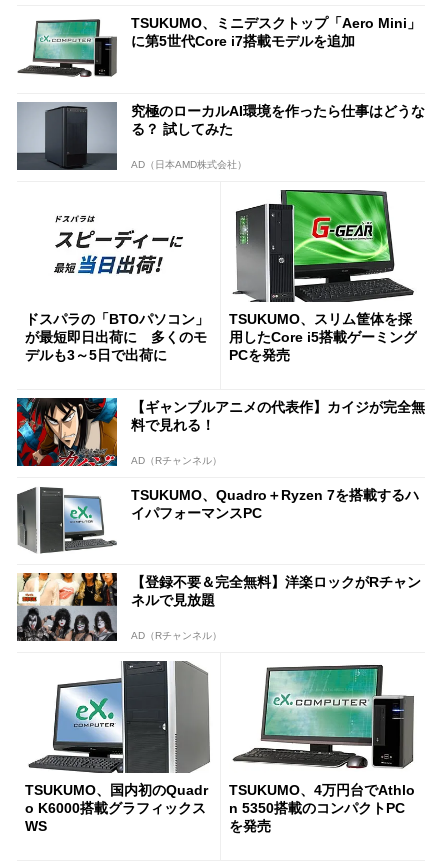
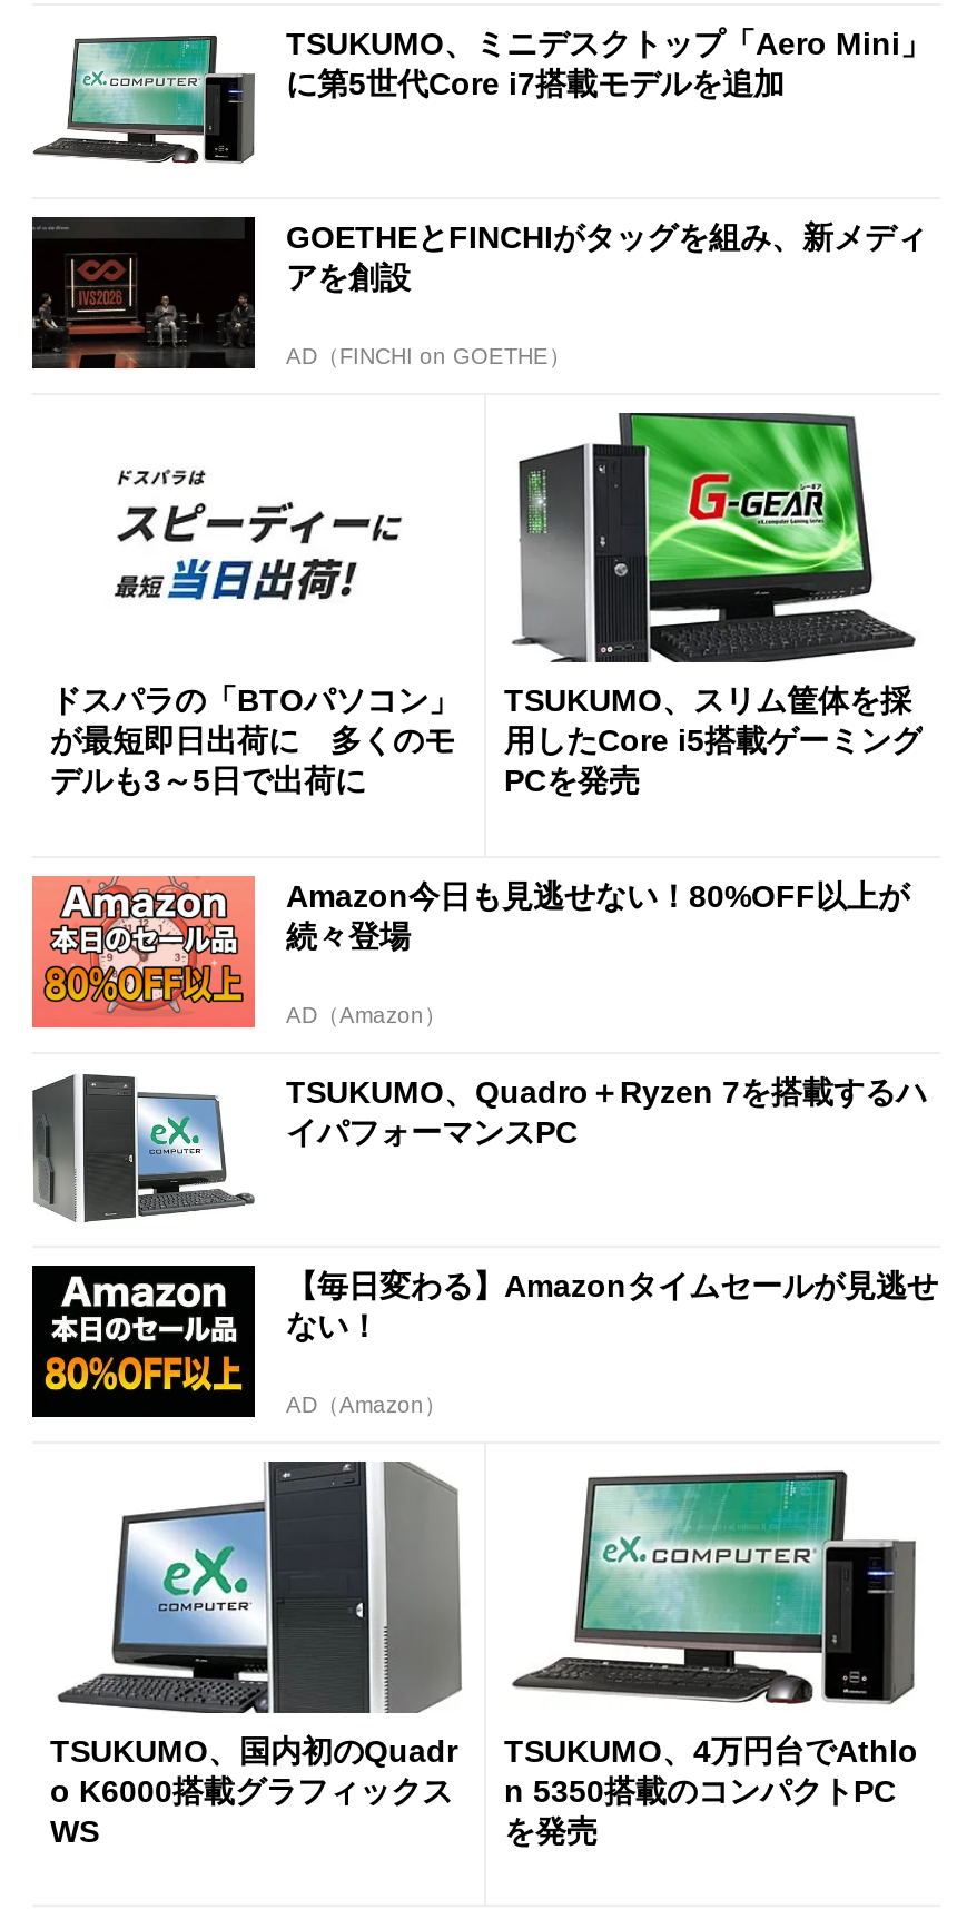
[17,103,425,170] [image] | 究極のローカルAI環境を作ったら仕事はどうな | る？ 試してみた -> [30,217,927,371] [image] | GOETHEとFINCHIがタッグを組み、新メディ | アを創設
[131,158,247,169] AD（日本AMD株式会社） -> [286,343,571,367] AD（FINCHI on GOETHE）
[16,397,425,467] [image] | 【ギャンブルアニメの代表作】カイジが完全無 | 料で見れる！ -> [30,874,909,1030] [image] | Amazon今日も見逃せない！80%OFF以上が | 続々登場
[131,454,222,465] AD（Rチャンネル） -> [286,1002,446,1026] AD（Amazon）
[16,572,421,642] [image] | 【登録不要＆完全無料】洋楽ロックがRチャン | ネルで見放題 -> [30,1263,938,1419] [image] | 【毎日変わる】Amazonタイムセールが見逃せ | ない！
[131,630,222,641] AD（Rチャンネル） -> [286,1392,446,1416] AD（Amazon）

